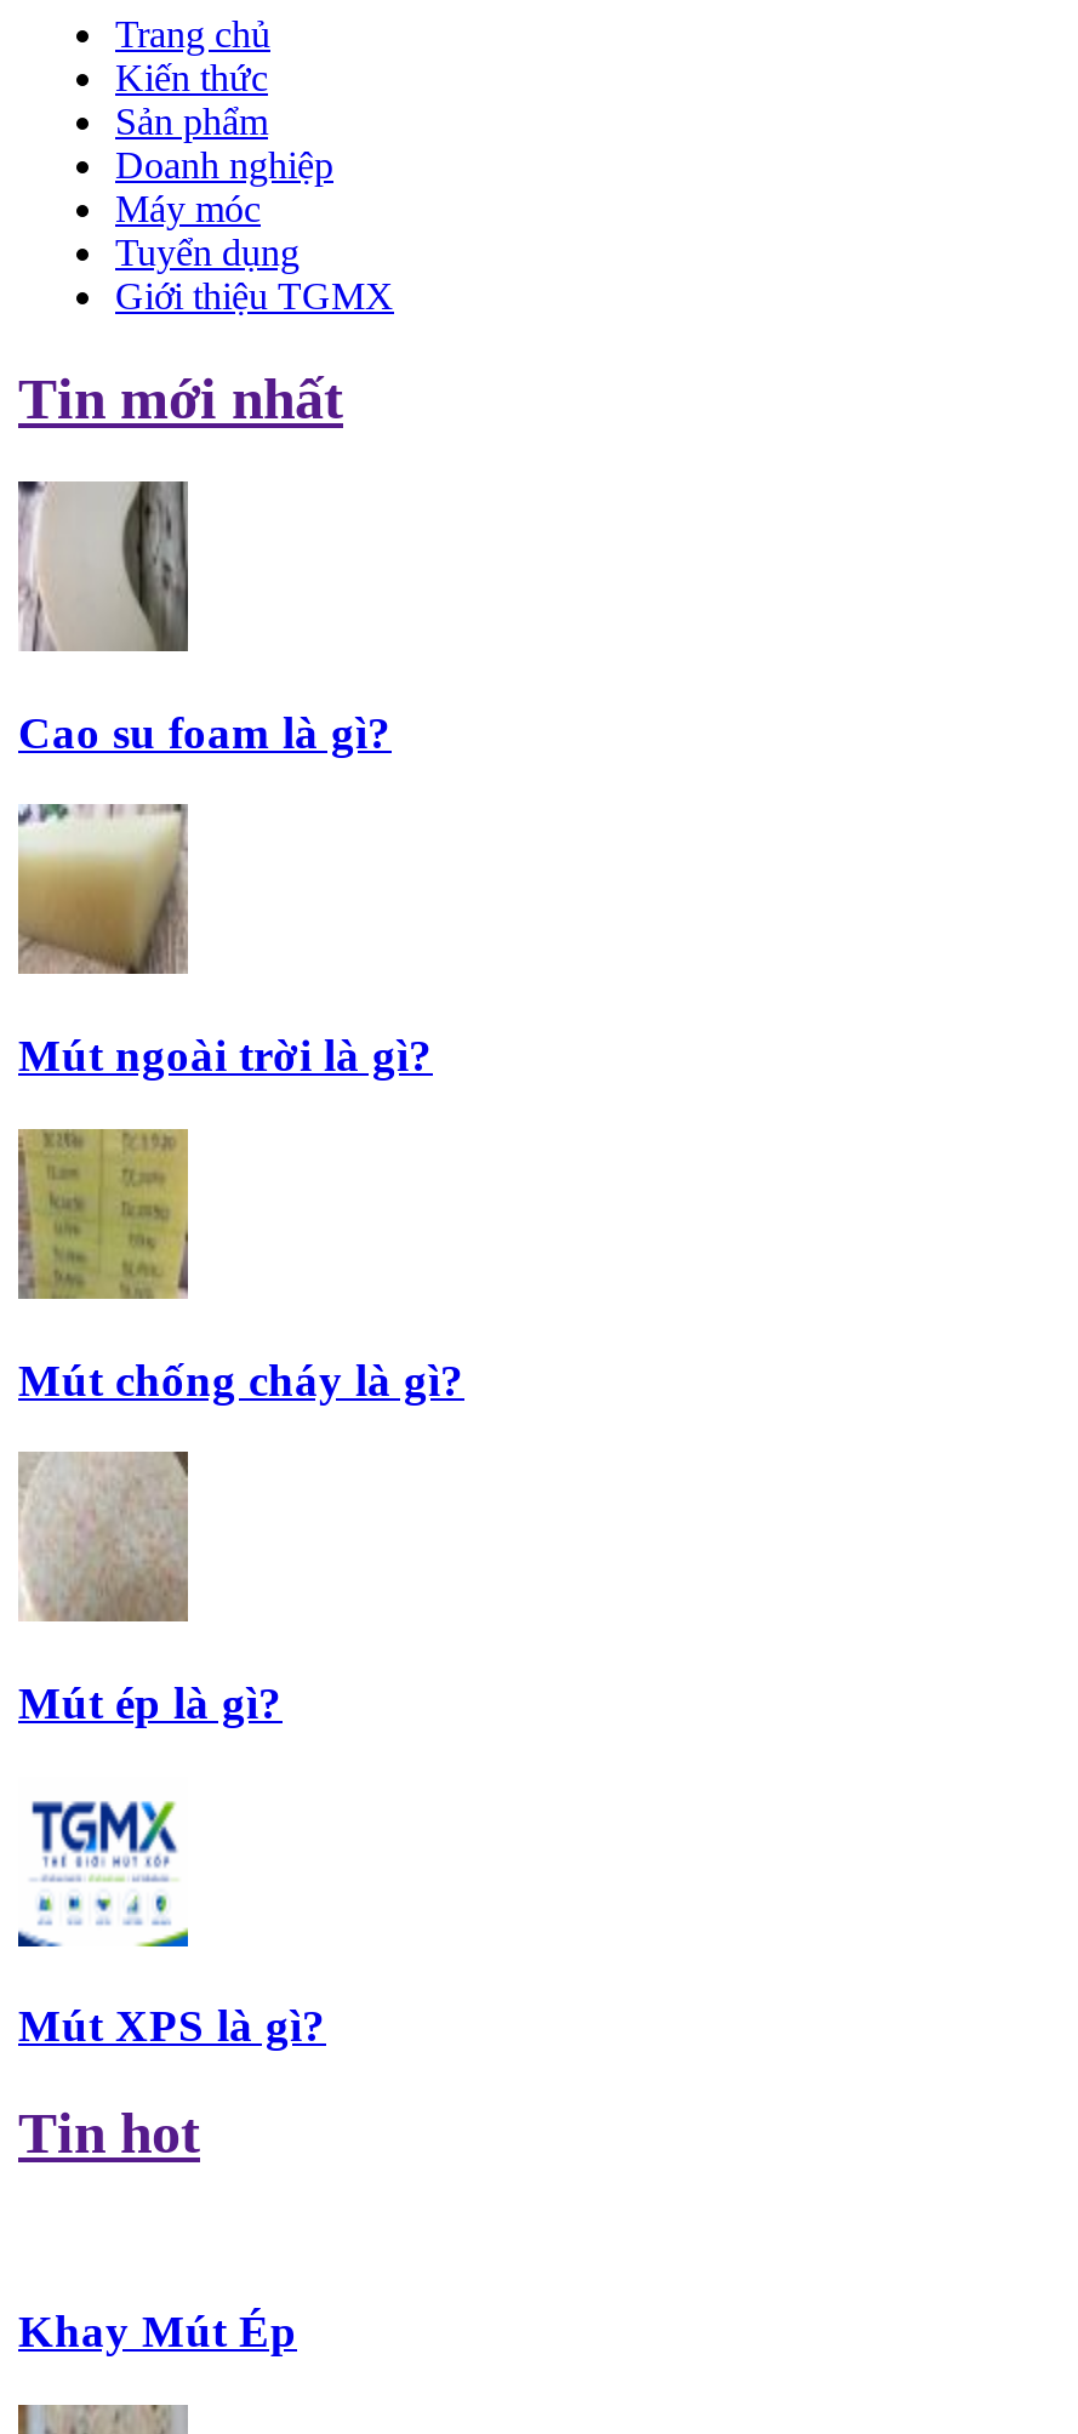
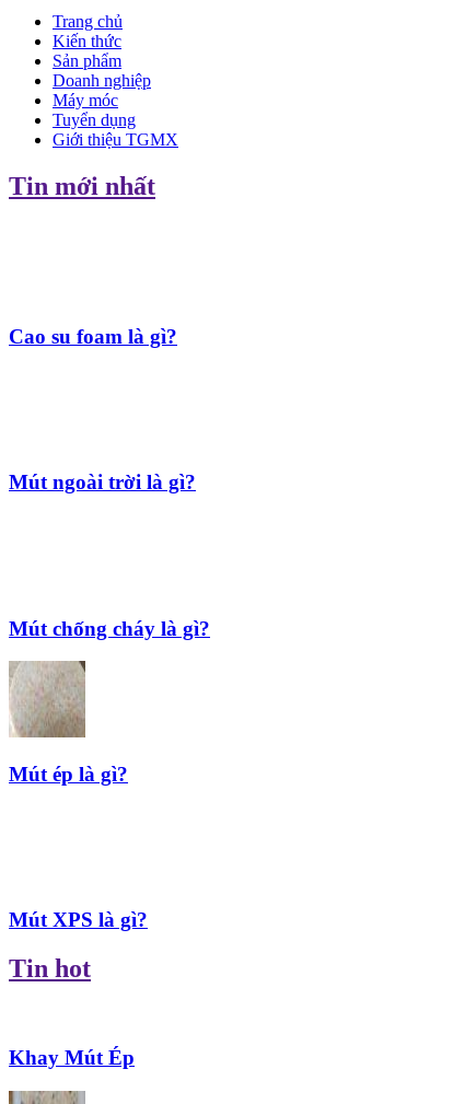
[16,479,190,654] [image] -> none
[16,802,190,976] [image] -> none
[16,1127,190,1301] [image] -> none
[16,1799,190,1949] [image] -> none

